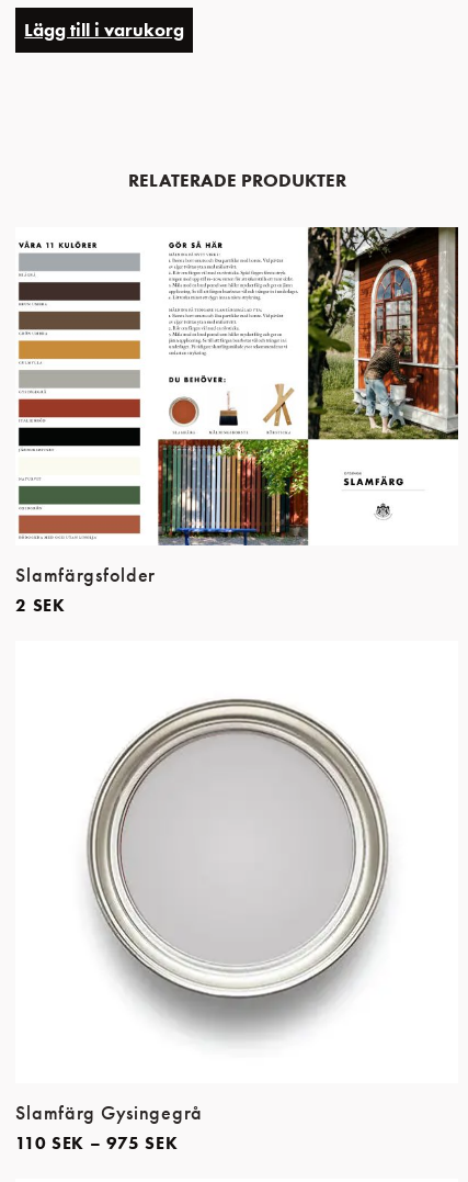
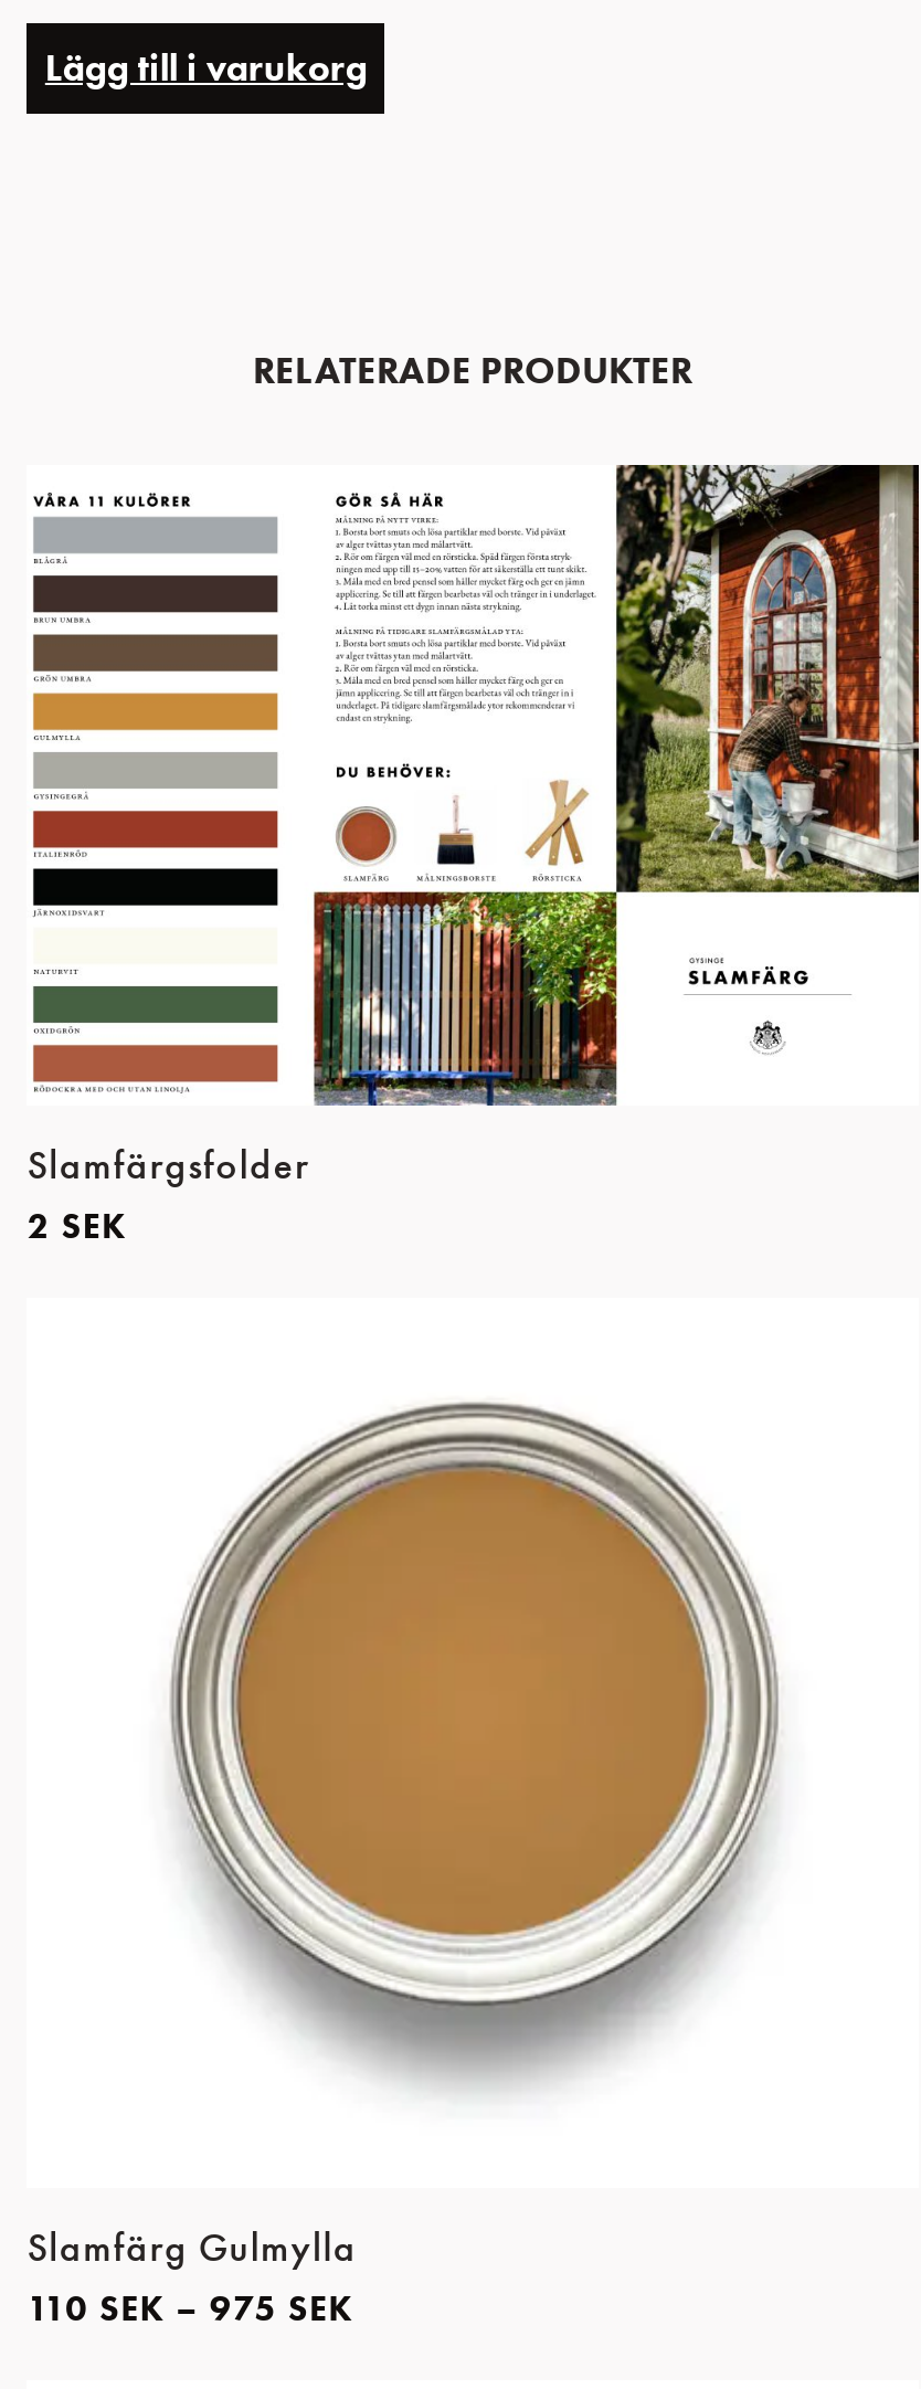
[101,693,373,997] [image] -> [197,1399,749,2011] [image]
[16,1101,203,1125] Slamfärg Gysingegrå -> [27,2223,357,2272] Slamfärg Gulmylla

